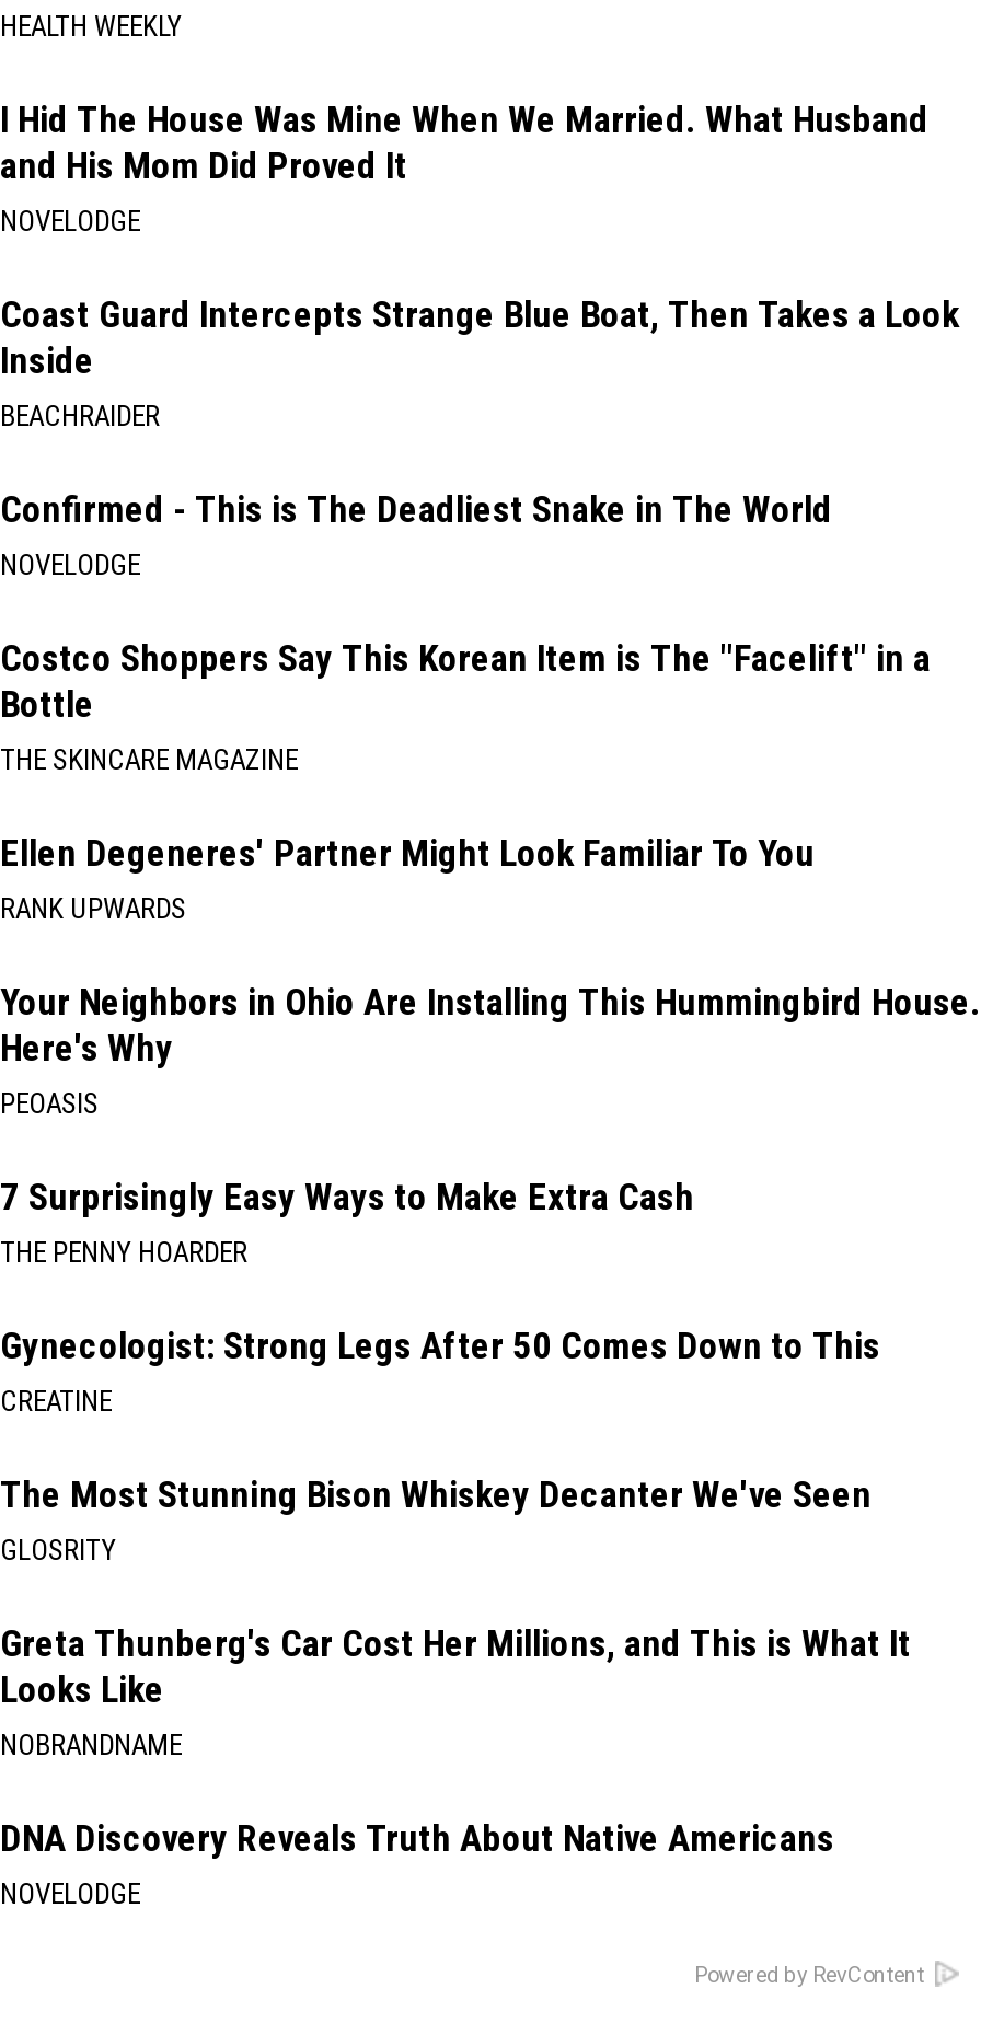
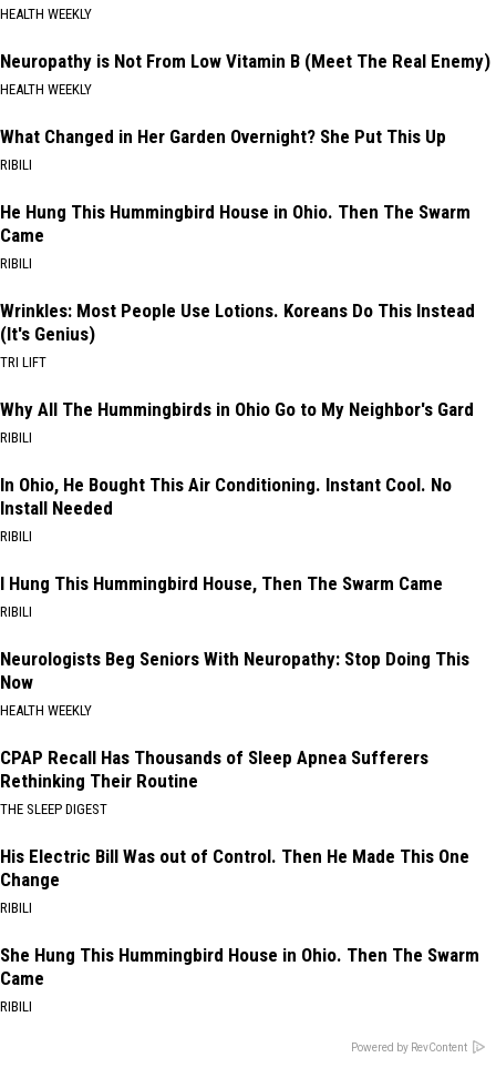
[0,97,928,237] I Hid The House Was Mine When We Married. What Husband | and His Mom Did Proved It | NOVELODGE -> [0,50,490,97] Neuropathy is Not From Low Vitamin B (Meet The Real Enemy) | HEALTH WEEKLY
[0,292,959,432] Coast Guard Intercepts Strange Blue Boat, Then Takes a Look | Inside | BEACHRAIDER -> [0,125,446,173] What Changed in Her Garden Overnight? She Put This Up | RIBILI
[0,486,832,581] Confirmed - This is The Deadliest Snake in The World | NOVELODGE -> [0,200,471,271] He Hung This Hummingbird House in Ohio. Then The Swarm | Came | RIBILI
[0,635,931,775] Costco Shoppers Say This Korean Item is The "Facelift" in a | Bottle | THE SKINCARE MAGAZINE -> [0,299,475,370] Wrinkles: Most People Use Lotions. Koreans Do This Instead | (It's Genius) | TRI LIFT
[0,830,815,924] Ellen Degeneres' Partner Might Look Familiar To You | RANK UPWARDS -> [0,398,474,446] Why All The Hummingbirds in Ohio Go to My Neighbor's Gard | RIBILI
[0,979,981,1119] Your Neighbors in Ohio Are Installing This Hummingbird House. | Here's Why | PEOASIS -> [0,473,452,544] In Ohio, He Bought This Air Conditioning. Instant Cool. No | Install Needed | RIBILI
[0,1174,694,1268] 7 Surprisingly Easy Ways to Make Extra Cash | THE PENNY HOARDER -> [0,572,443,620] I Hung This Hummingbird House, Then The Swarm Came | RIBILI
[0,1323,880,1417] Gynecologist: Strong Legs After 50 Comes Down to This | CREATINE -> [0,647,469,718] Neurologists Beg Seniors With Neuropathy: Stop Doing This | Now | HEALTH WEEKLY
[0,1472,872,1566] The Most Stunning Bison Whiskey Decanter We've Seen | GLOSRITY -> [0,746,428,817] CPAP Recall Has Thousands of Sleep Apnea Sufferers | Rethinking Their Routine | THE SLEEP DIGEST
[0,1621,911,1761] Greta Thunberg's Car Cost Her Millions, and This is What It | Looks Like | NOBRANDNAME -> [0,845,469,916] His Electric Bill Was out of Control. Then He Made This One | Change | RIBILI
[0,1815,834,1910] DNA Discovery Reveals Truth About Native Americans | NOVELODGE -> [0,943,479,1014] She Hung This Hummingbird House in Ohio. Then The Swarm | Came | RIBILI

